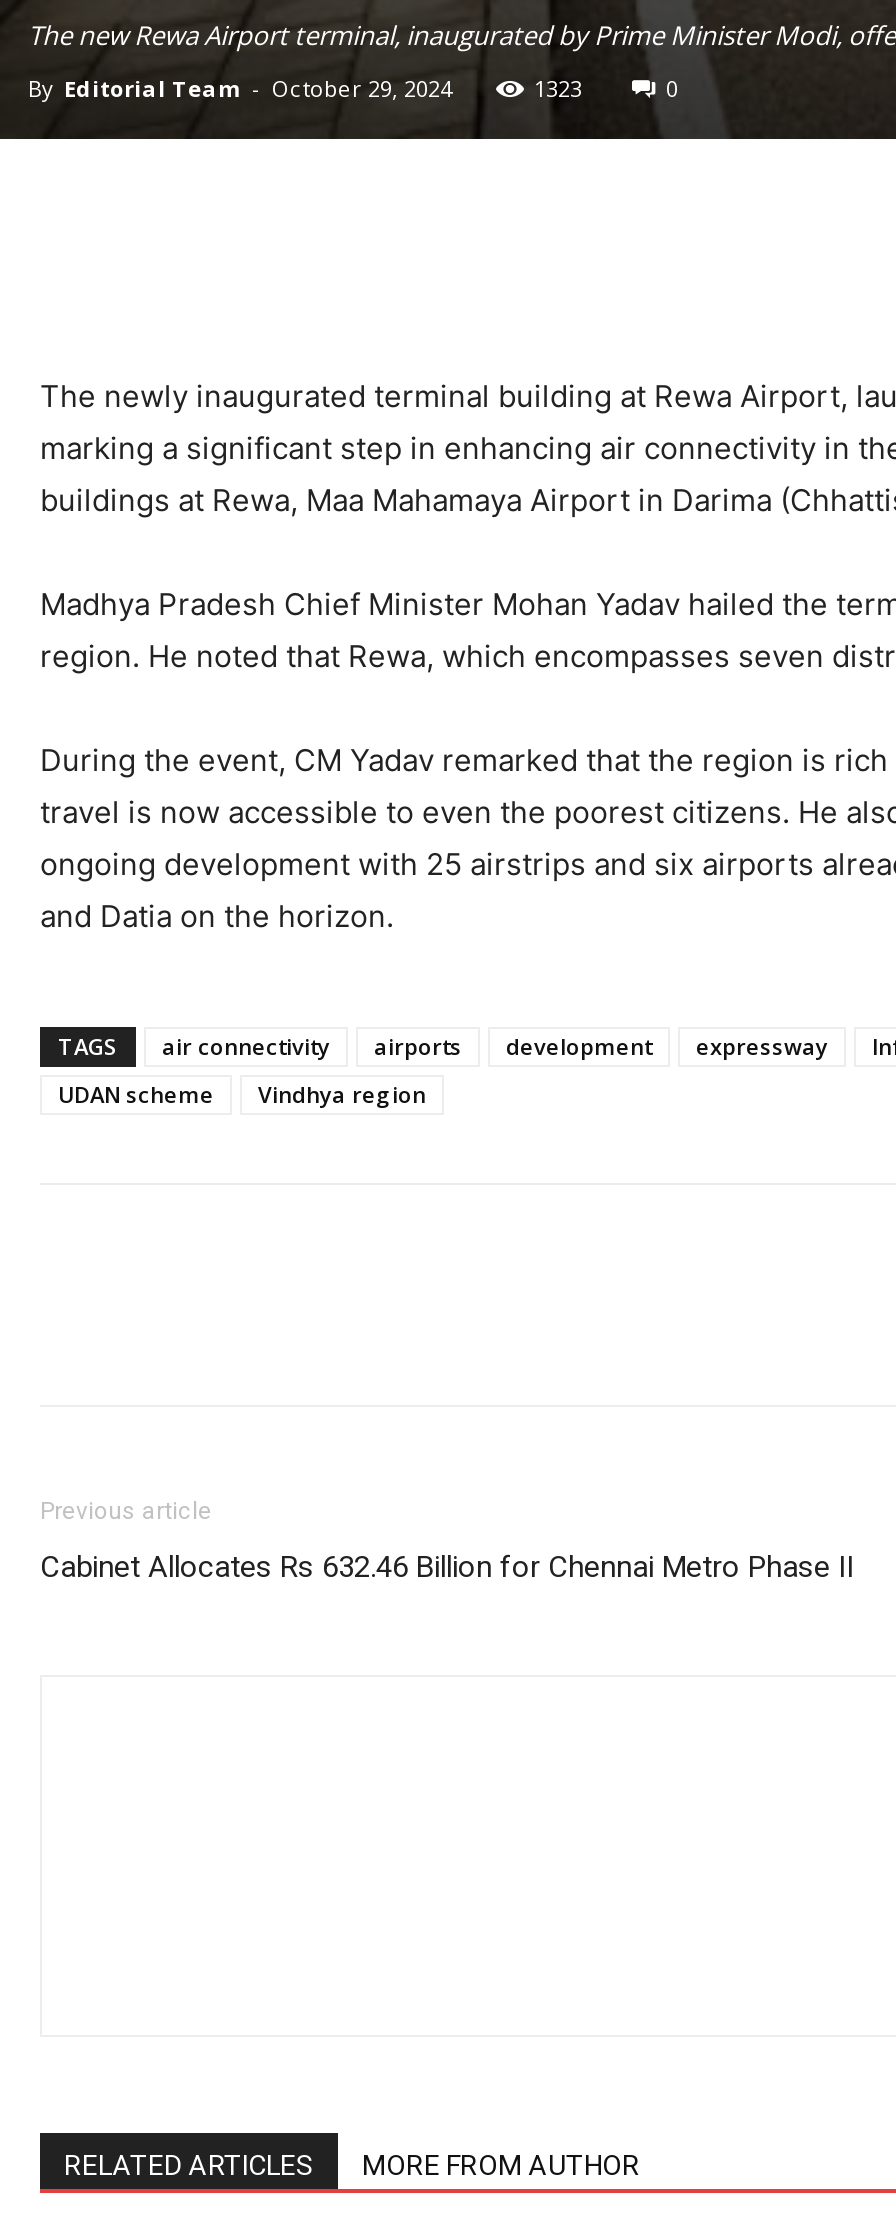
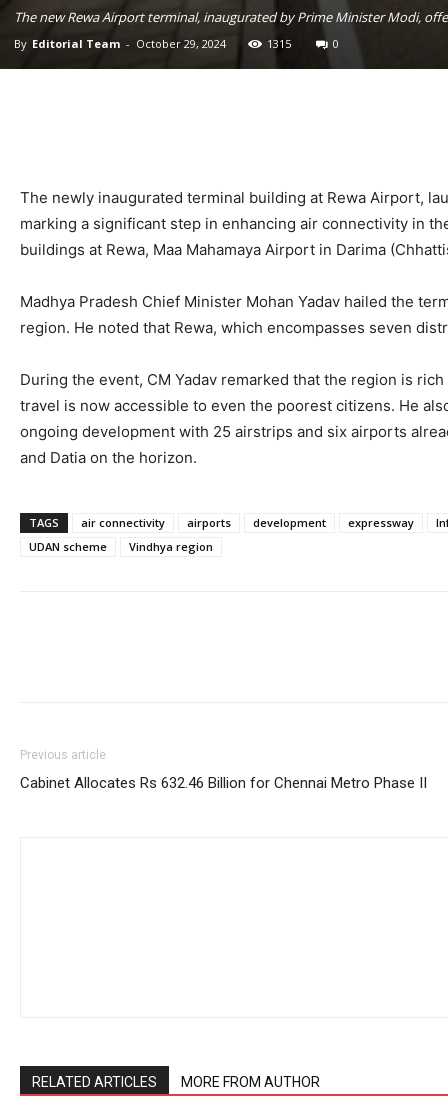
[534,73,582,103] 1323 -> [267,36,291,51] 1315

